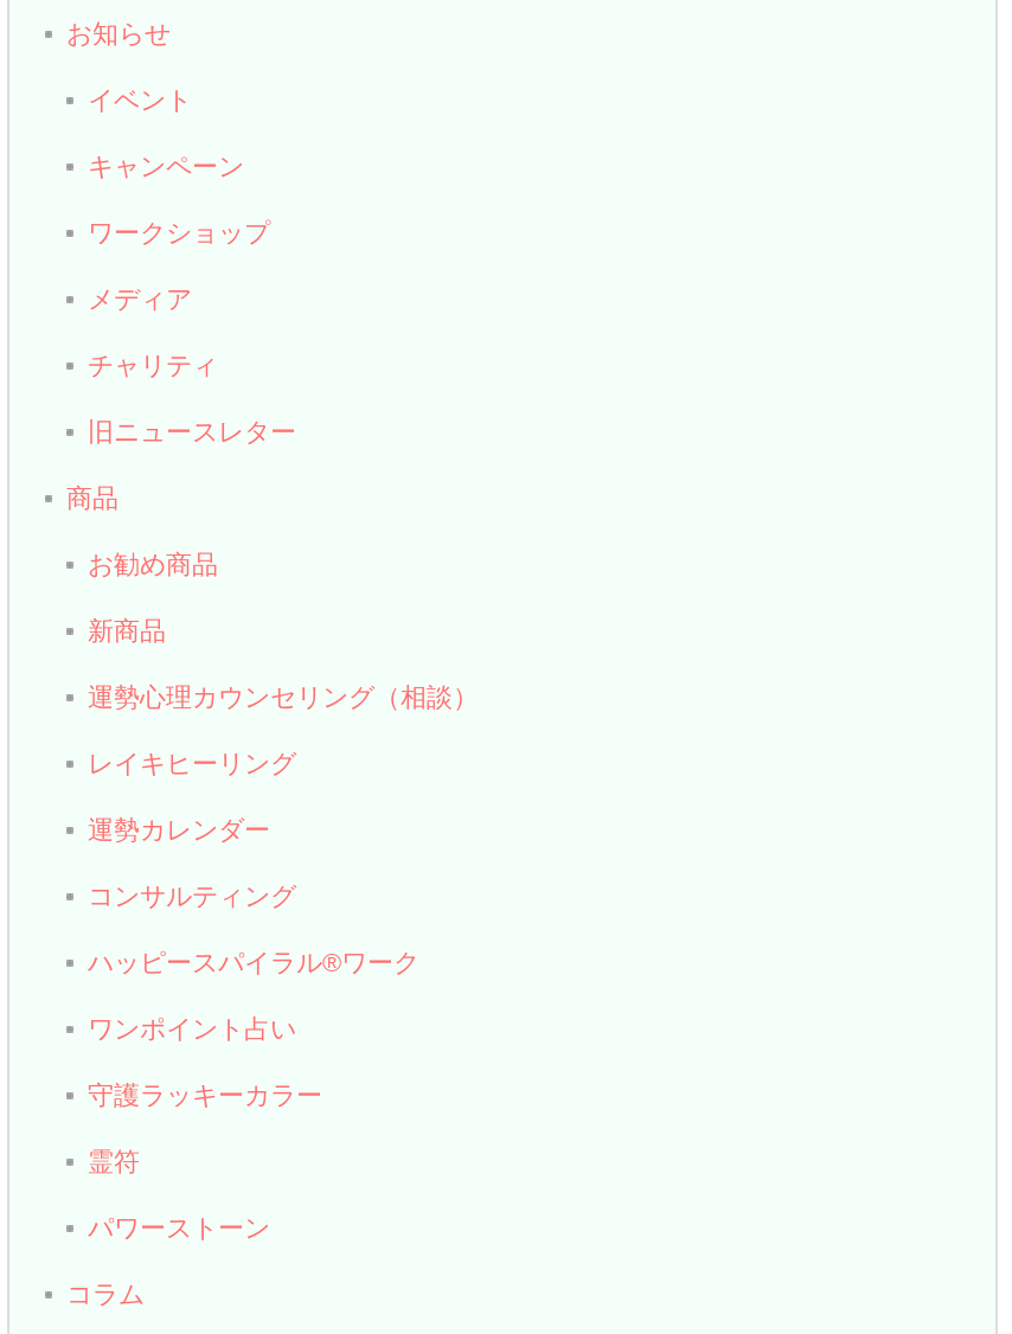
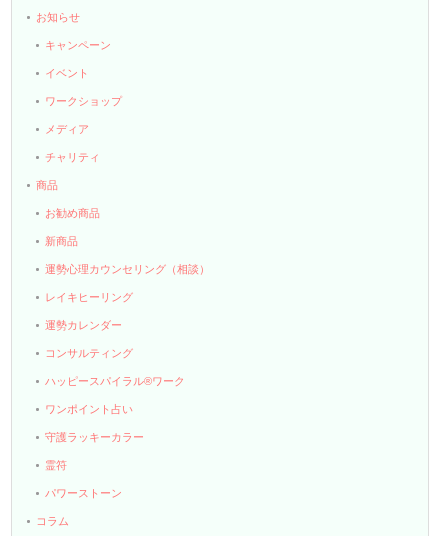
moved [88,85,192,113] -> [45,67,89,79]: イベント
[88,416,296,445] 旧ニュースレター -> none

